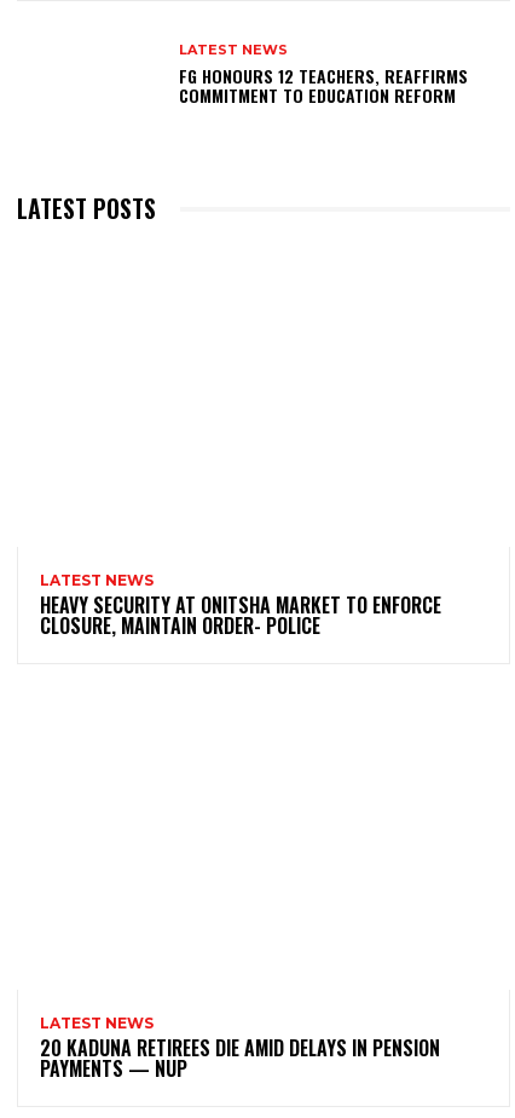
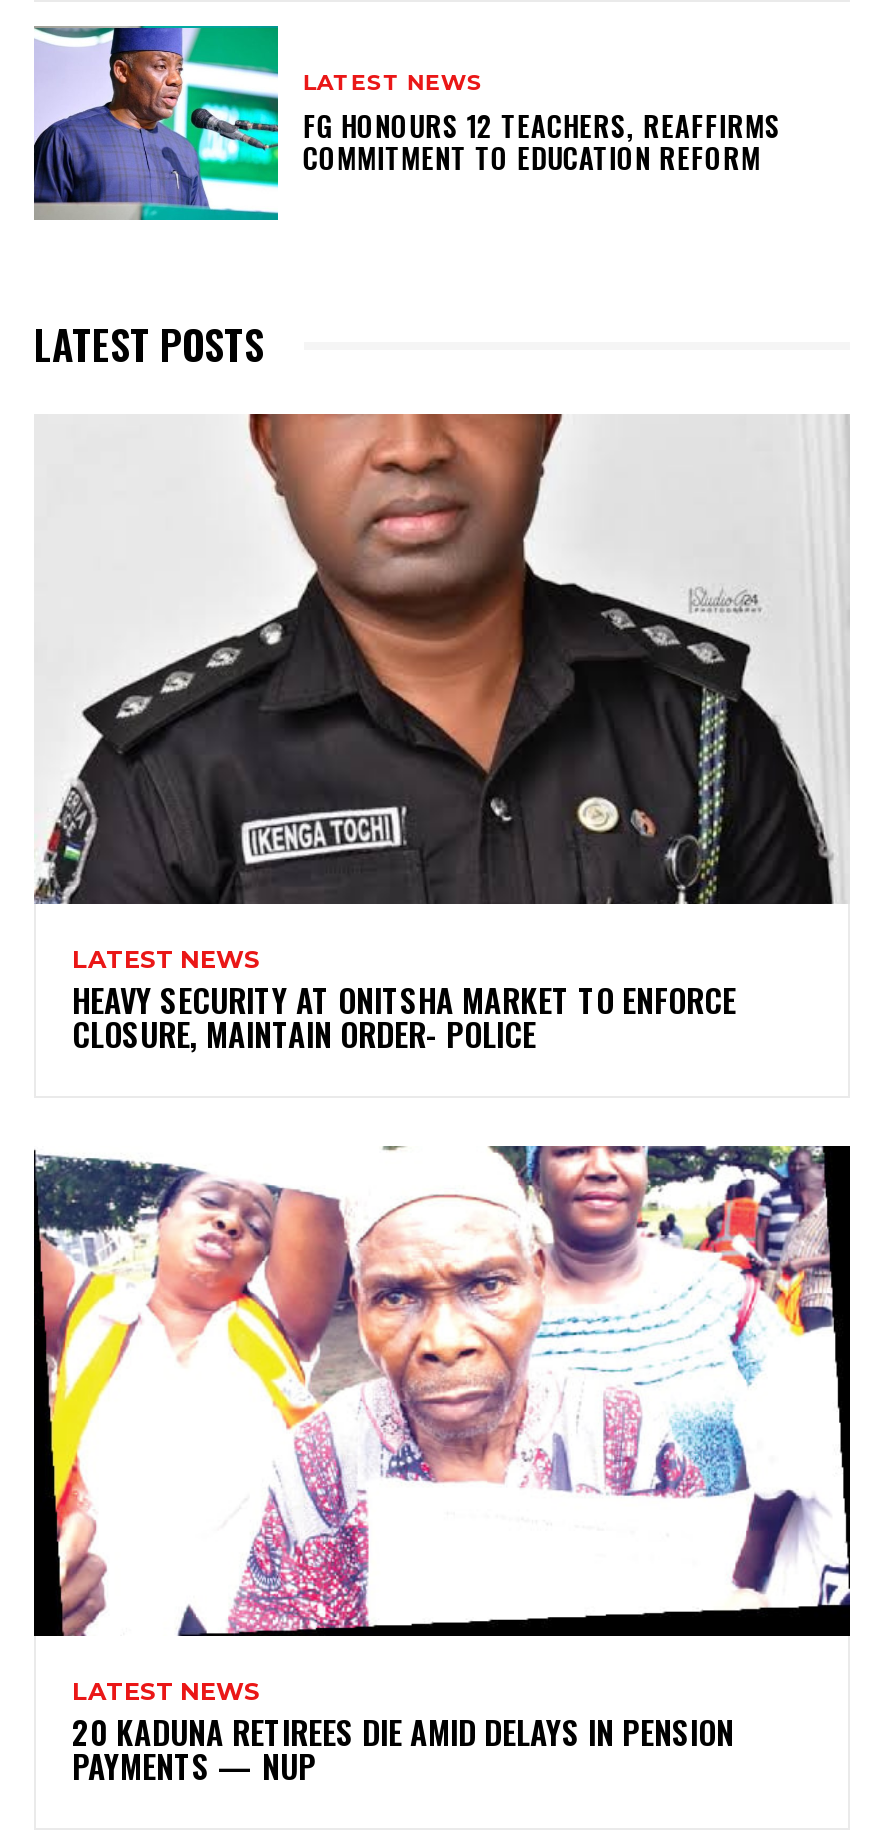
none -> [32,24,280,222] [image]
none -> [32,412,850,906] [image]
none -> [32,1144,852,1638] [image]

